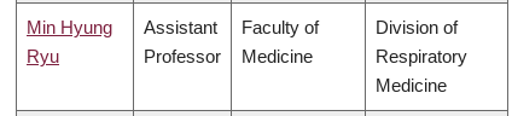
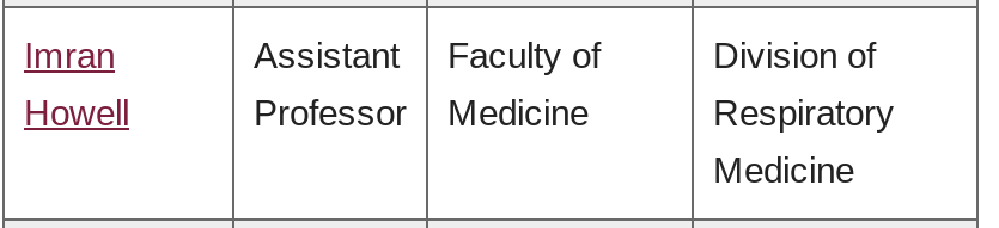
[27,17,112,67] Min Hyung | Ryu -> [24,35,129,133] Imran | Howell

